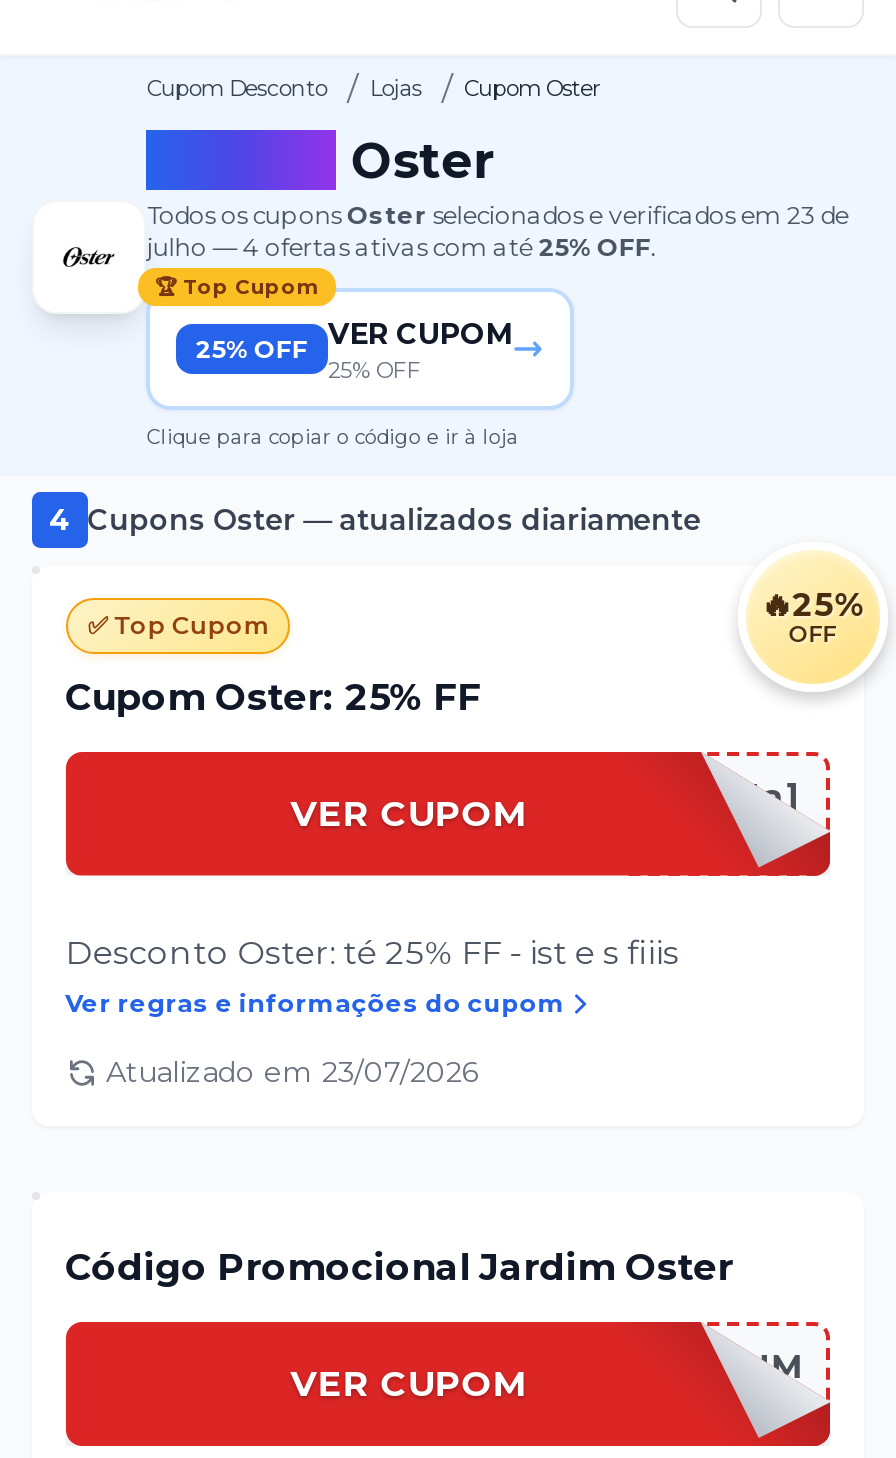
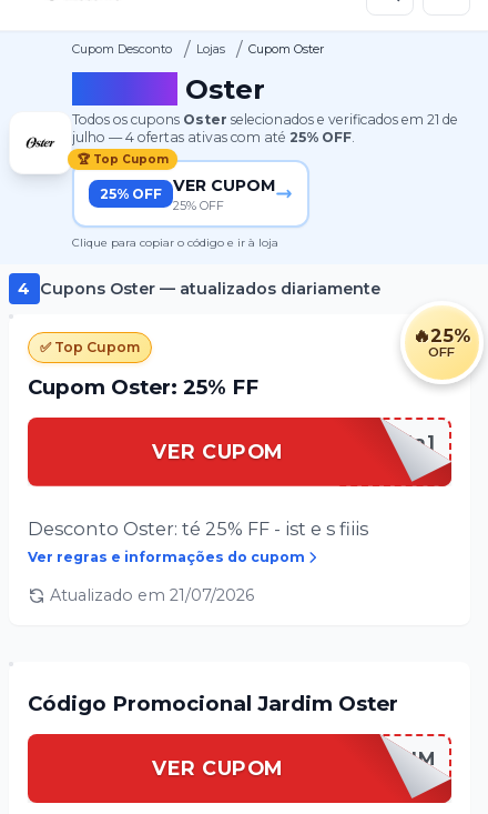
[147,200,849,230] Todos os cupons Oster selecionados e verificados em 23 de -> [73,111,458,128] Todos os cupons Oster selecionados e verificados em 21 de
[106,1054,478,1090] Atualizado em 23/07/2026 -> [50,585,254,605] Atualizado em 21/07/2026

